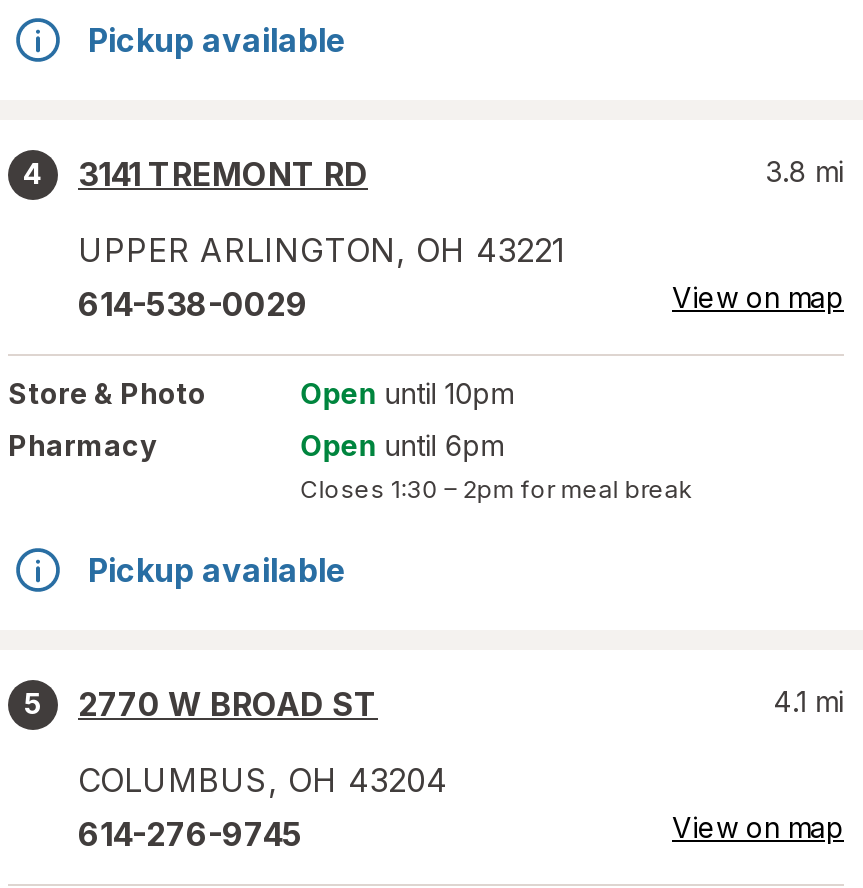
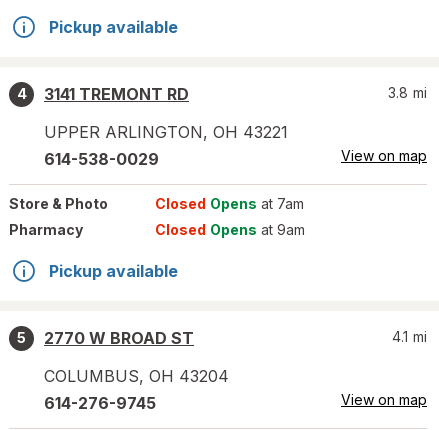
[301,376,513,410] Open until 10pm -> [155,195,304,212] Closed Opens at 7am
[301,428,693,504] Open until 6pm | Closes 1:30 – 2pm for meal break -> [155,221,305,238] Closed Opens at 9am

